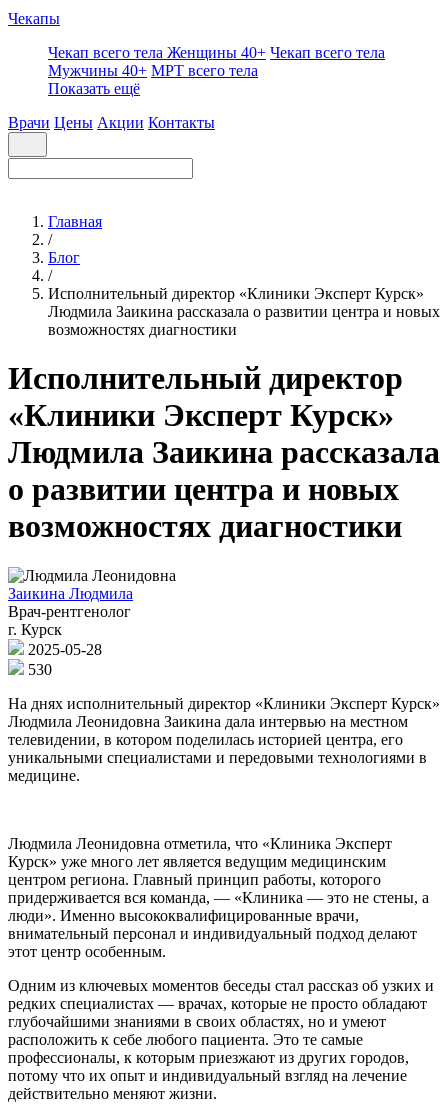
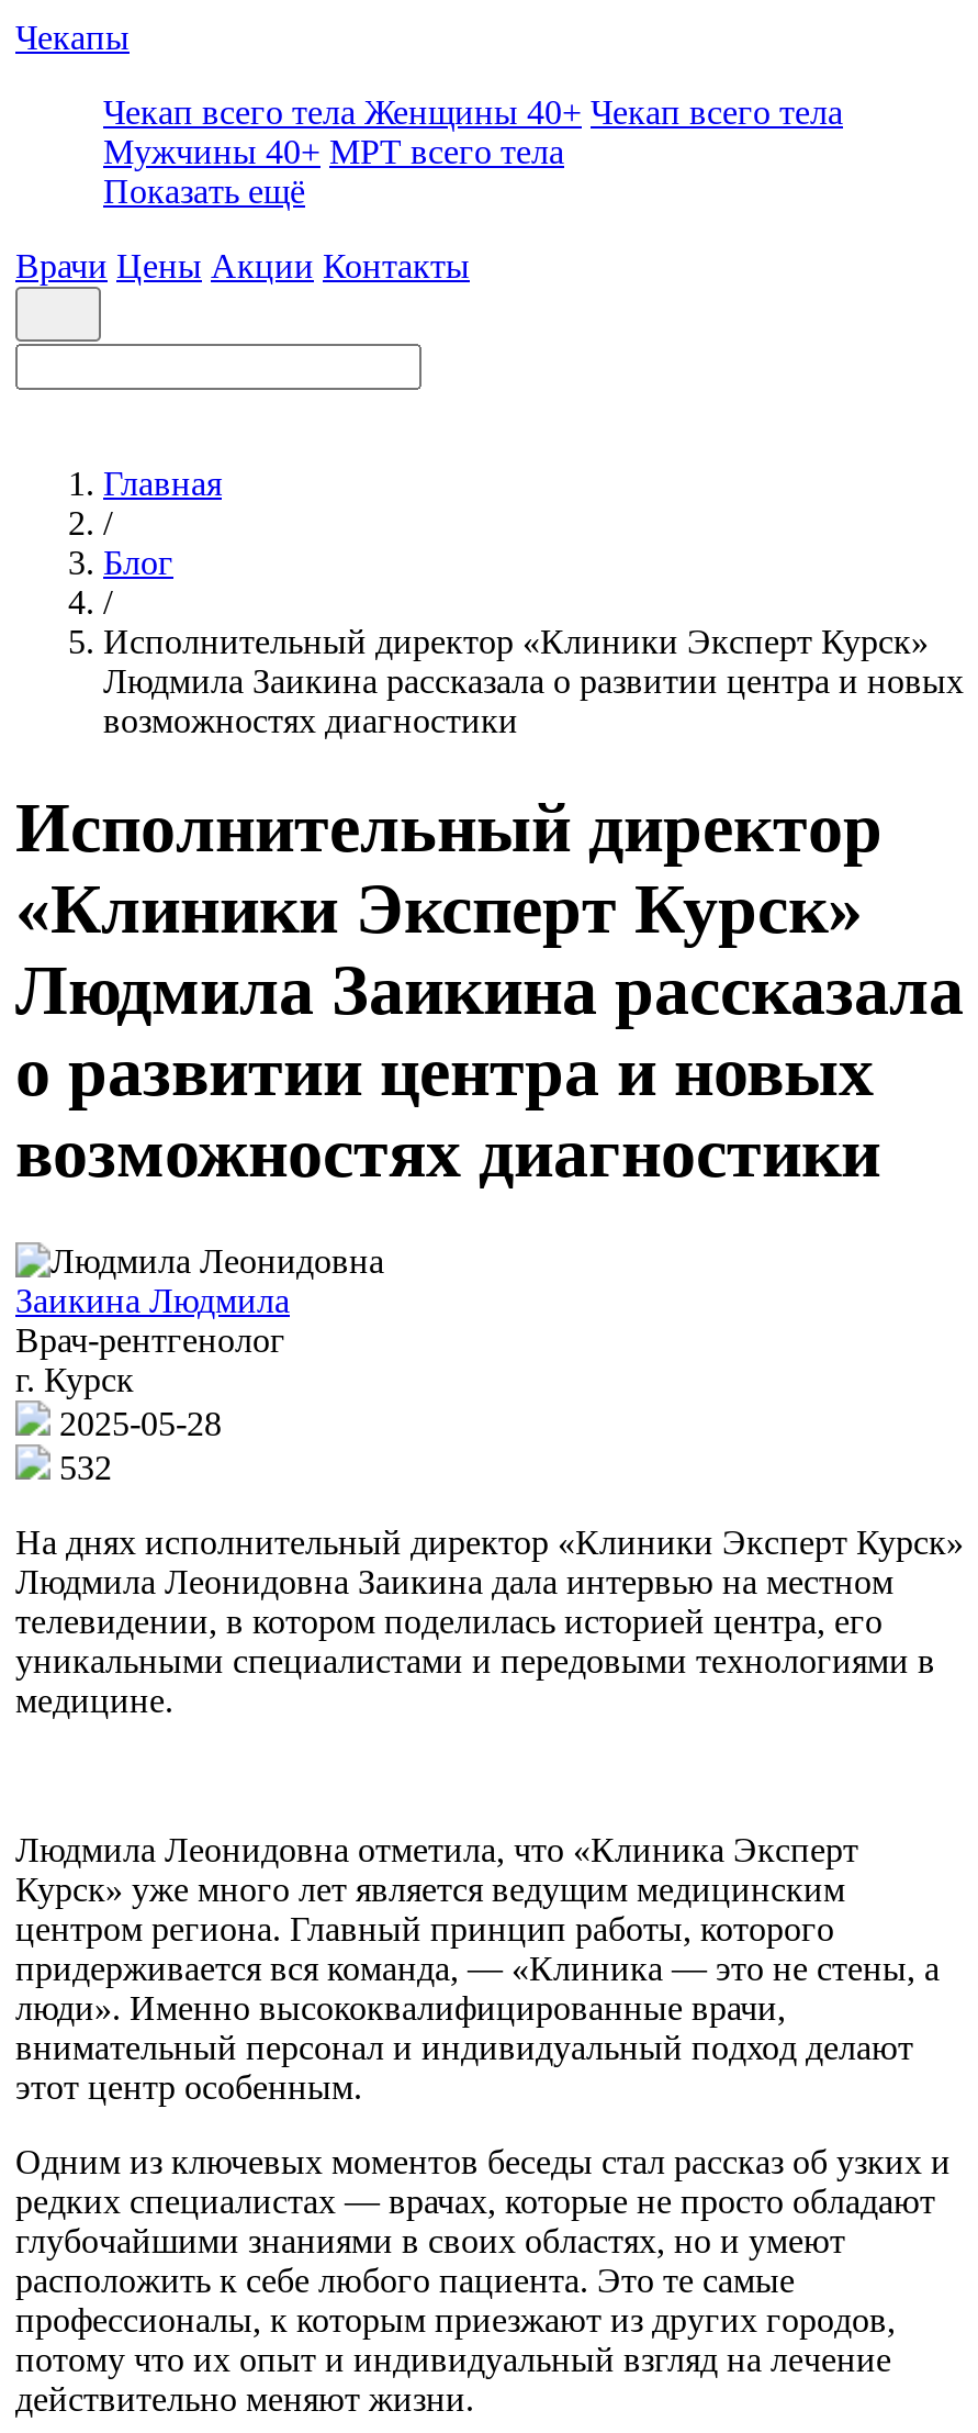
[28,661,52,678] 530 -> [59,1449,112,1486] 532

